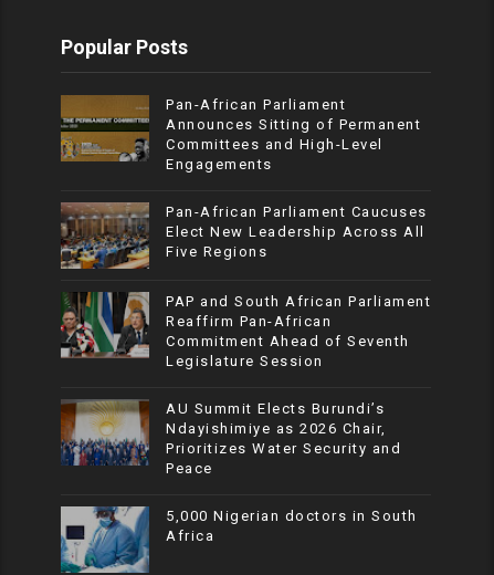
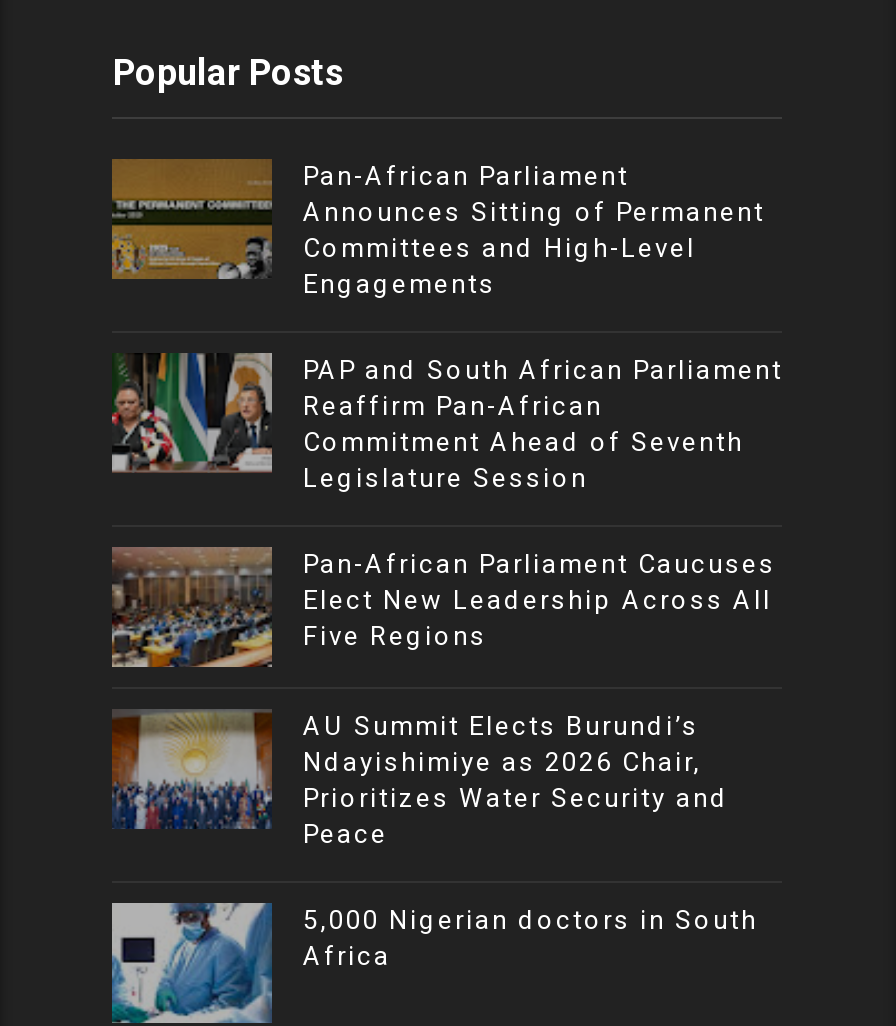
moved [60,201,428,270] -> [110,547,776,669]: [image] | Pan-African Parliament Caucuses | Elect New Leadership Across All | Five Regions
moved [60,290,432,370] -> [110,349,783,494]: [image] | PAP and South African Parliament | Reaffirm Pan-African | Commitment Ahead of Seventh | Legislature Session

